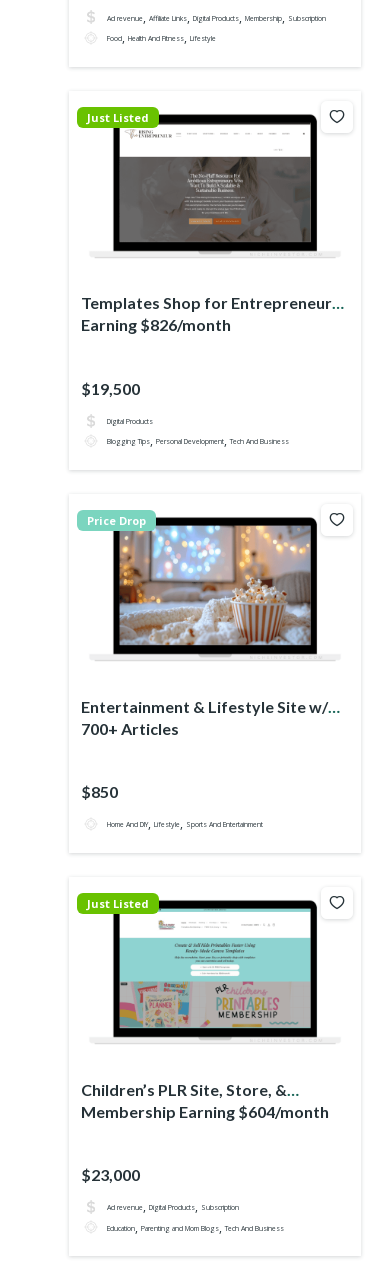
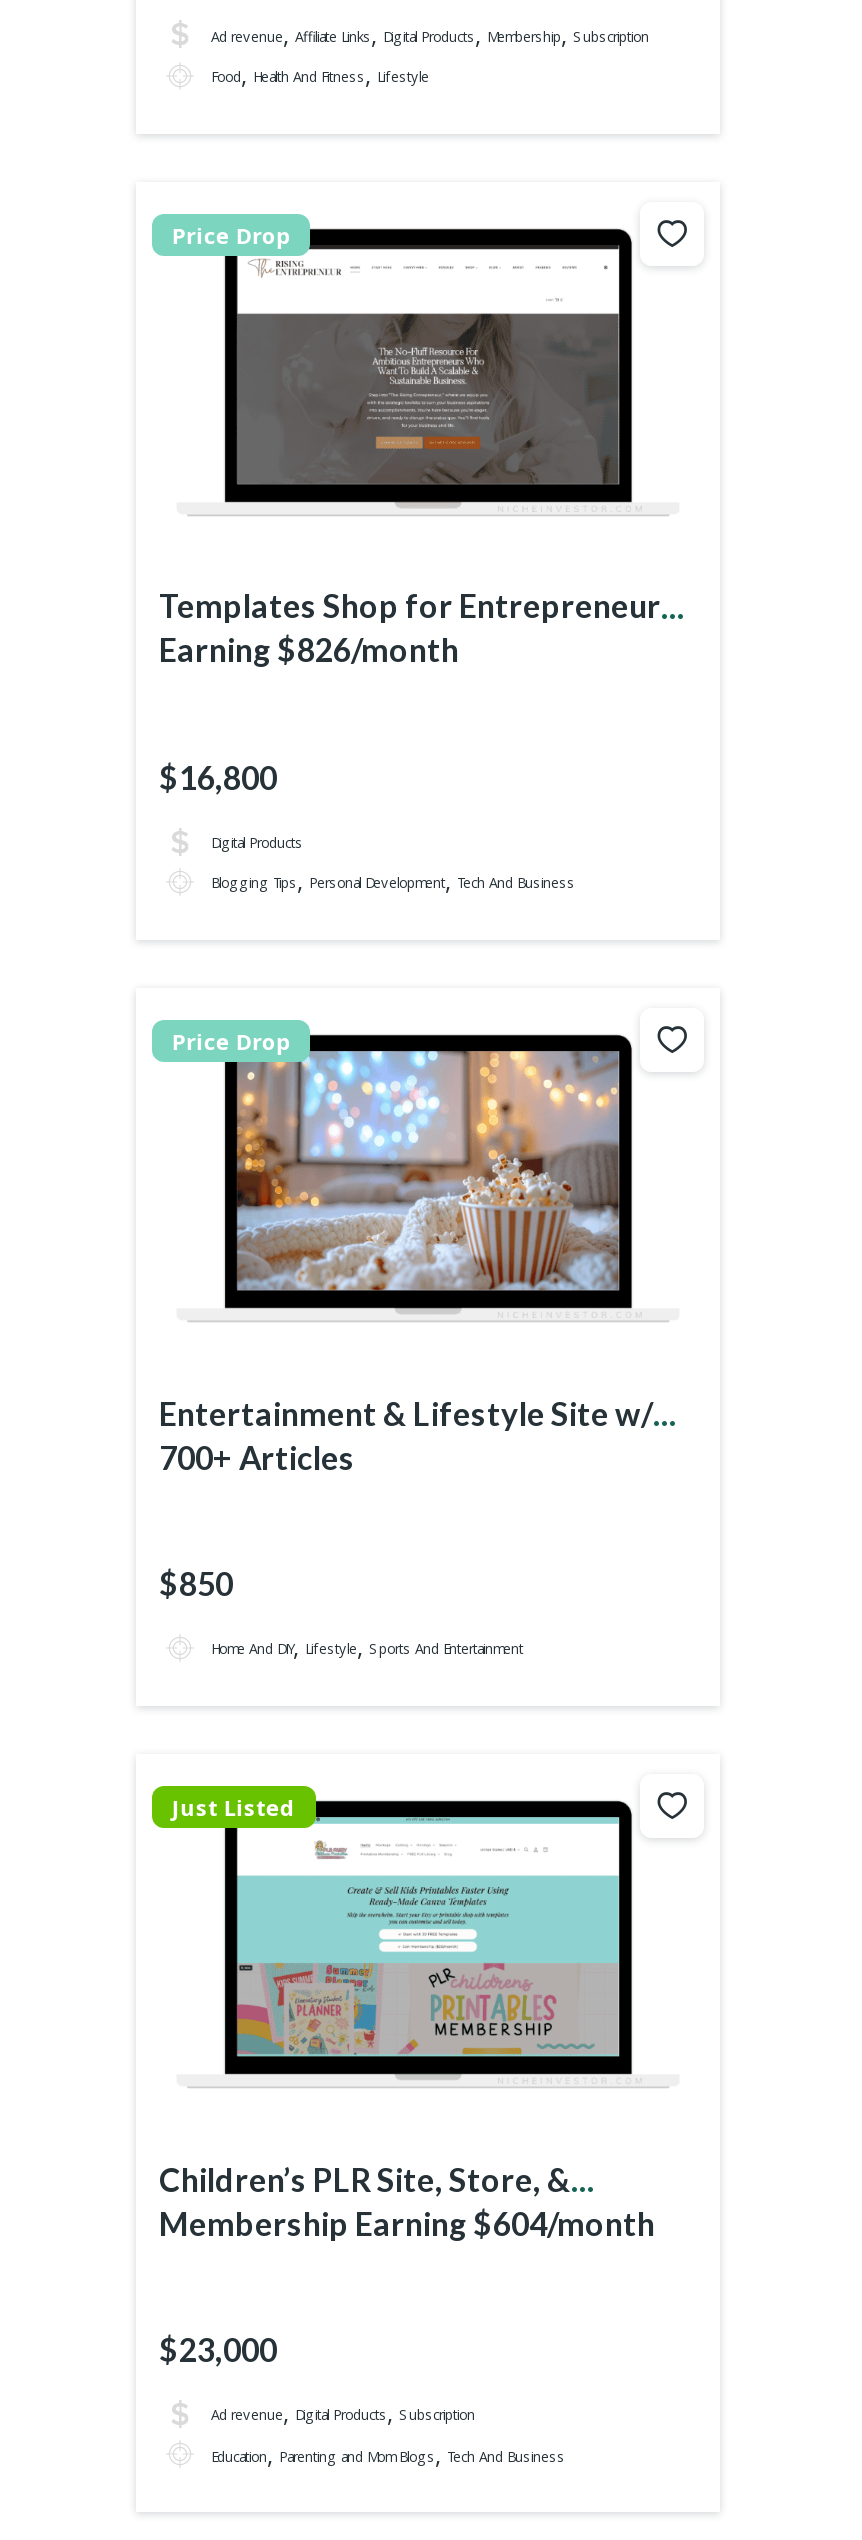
[87,110,149,125] Just Listed -> [172,219,290,249] Price Drop
[80,379,139,398] $19,500 -> [159,758,277,796] $16,800

